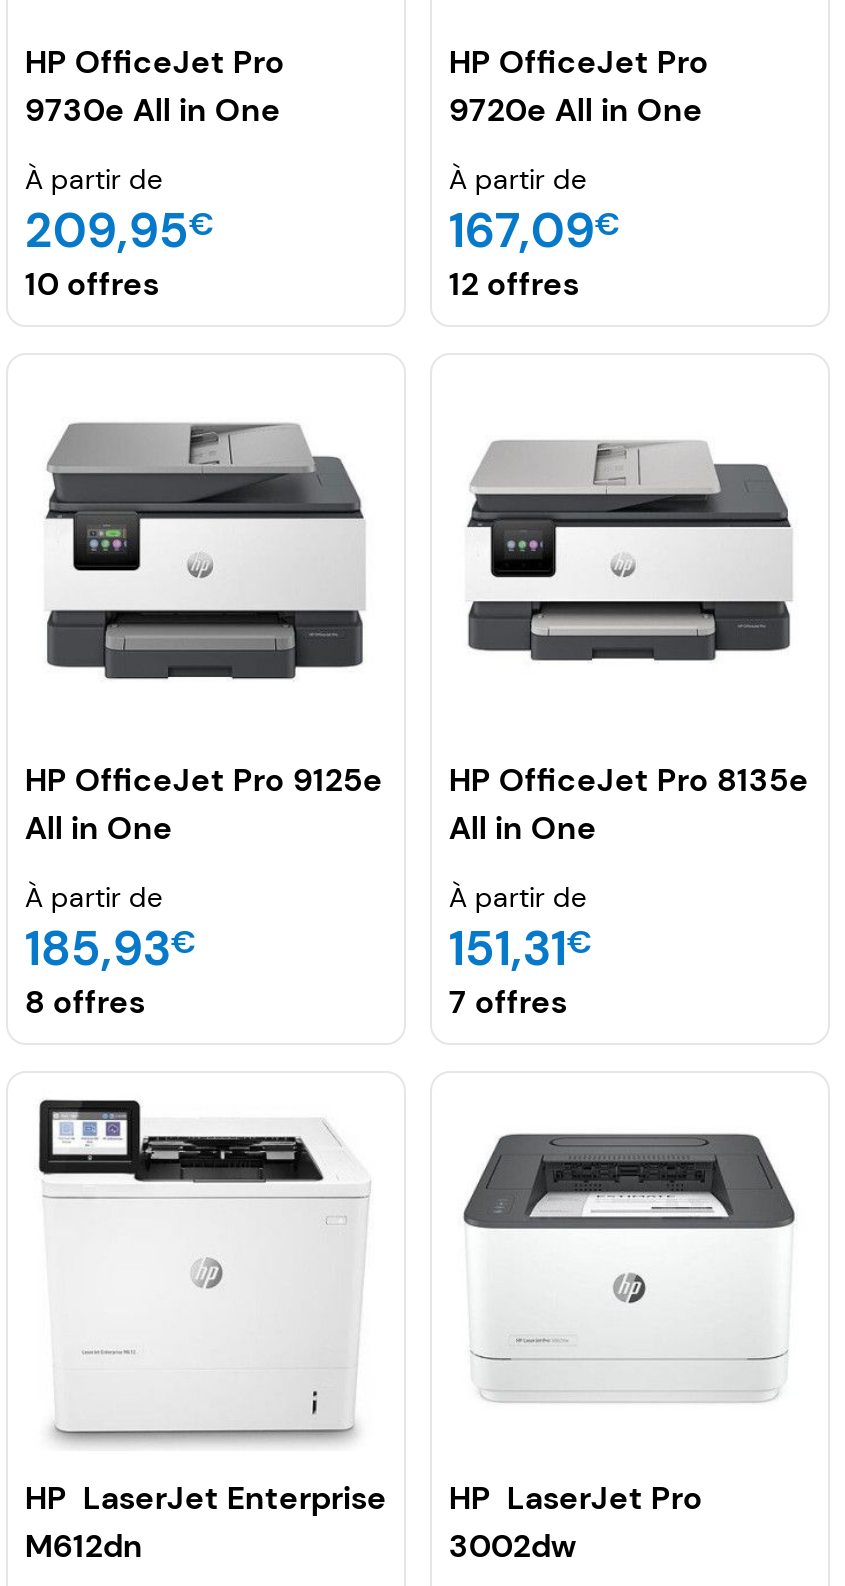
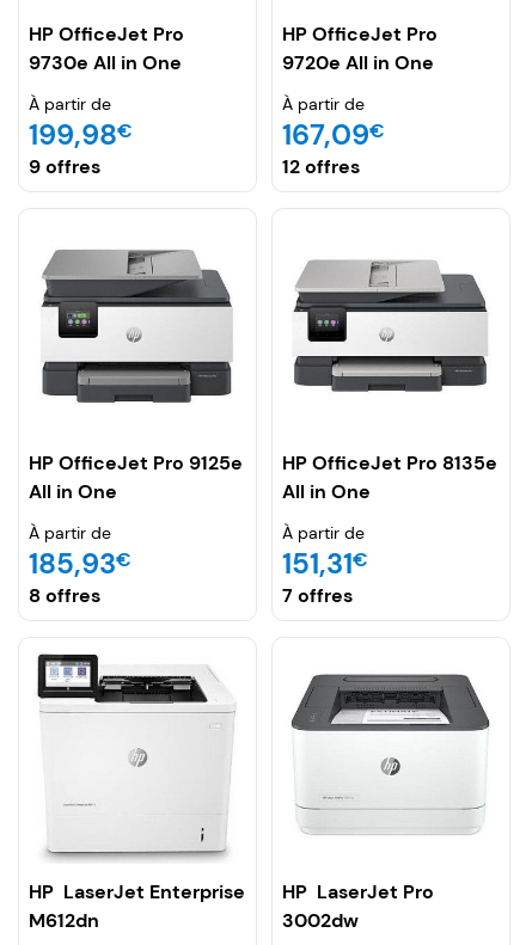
[25,200,215,262] 209,95€ -> [29,116,133,154] 199,98€
[25,264,159,306] 10 offres -> [29,155,101,180] 9 offres

